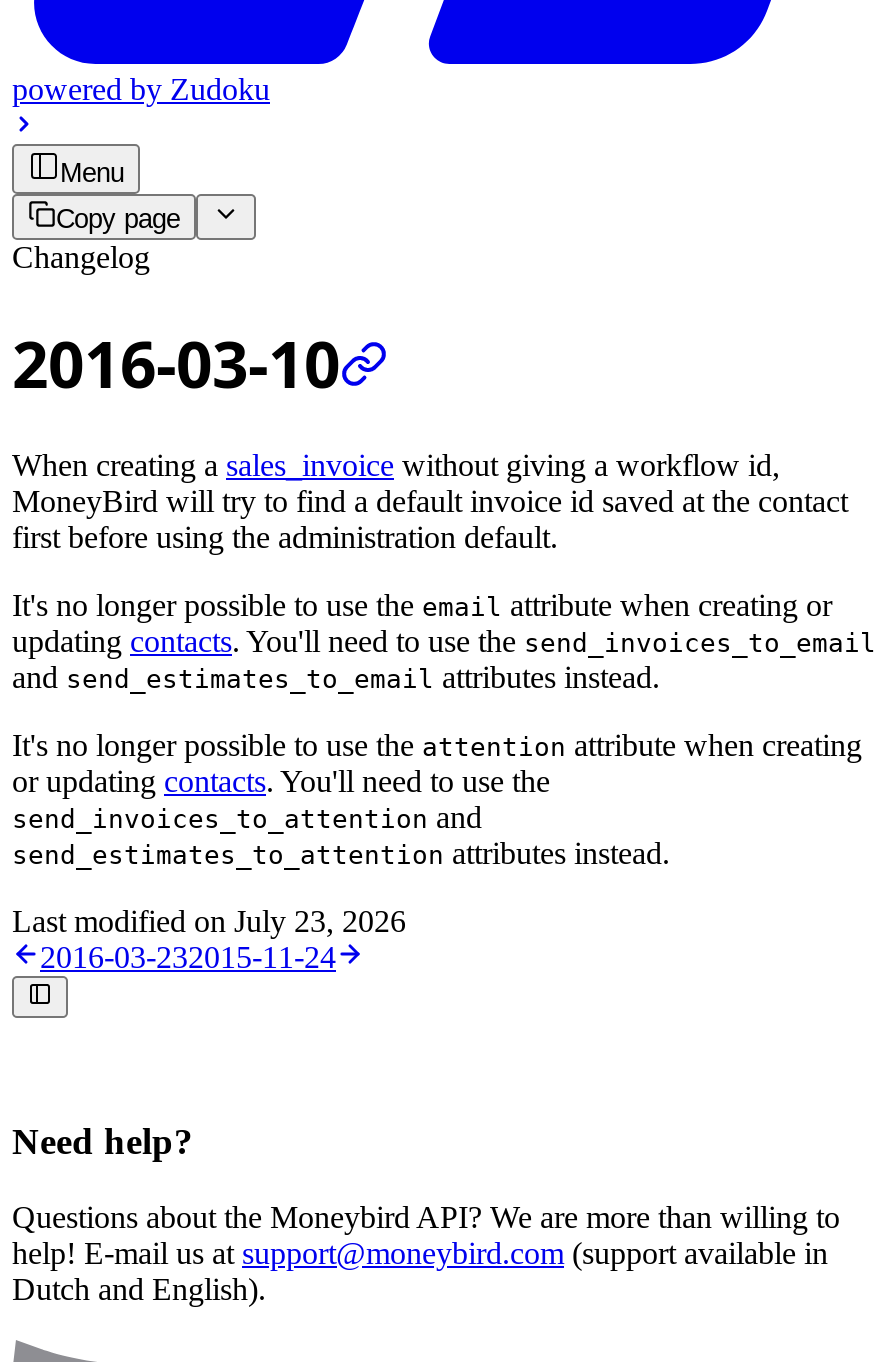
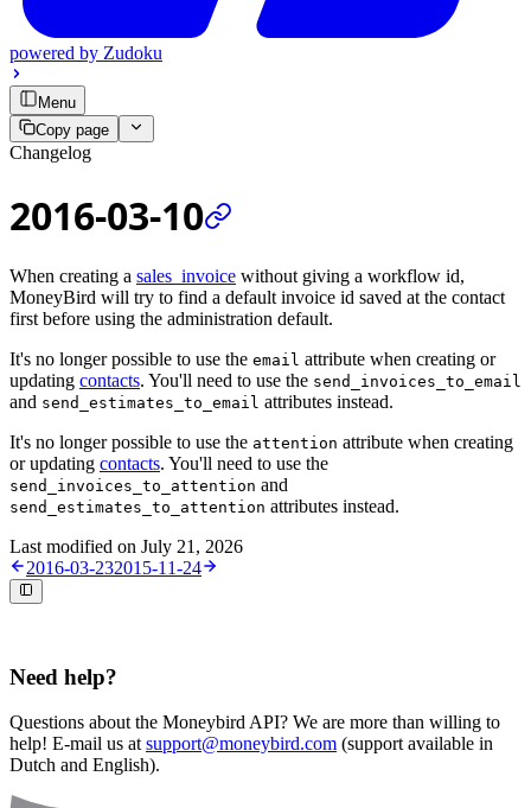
[12,904,406,938] Last modified on July 23, 2026 -> [9,536,243,556] Last modified on July 21, 2026

